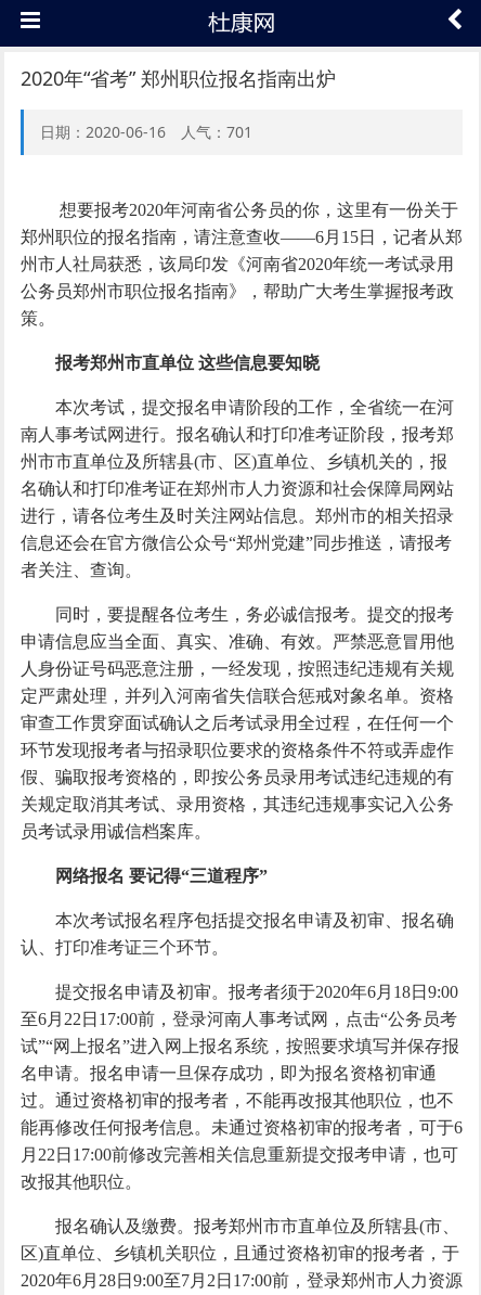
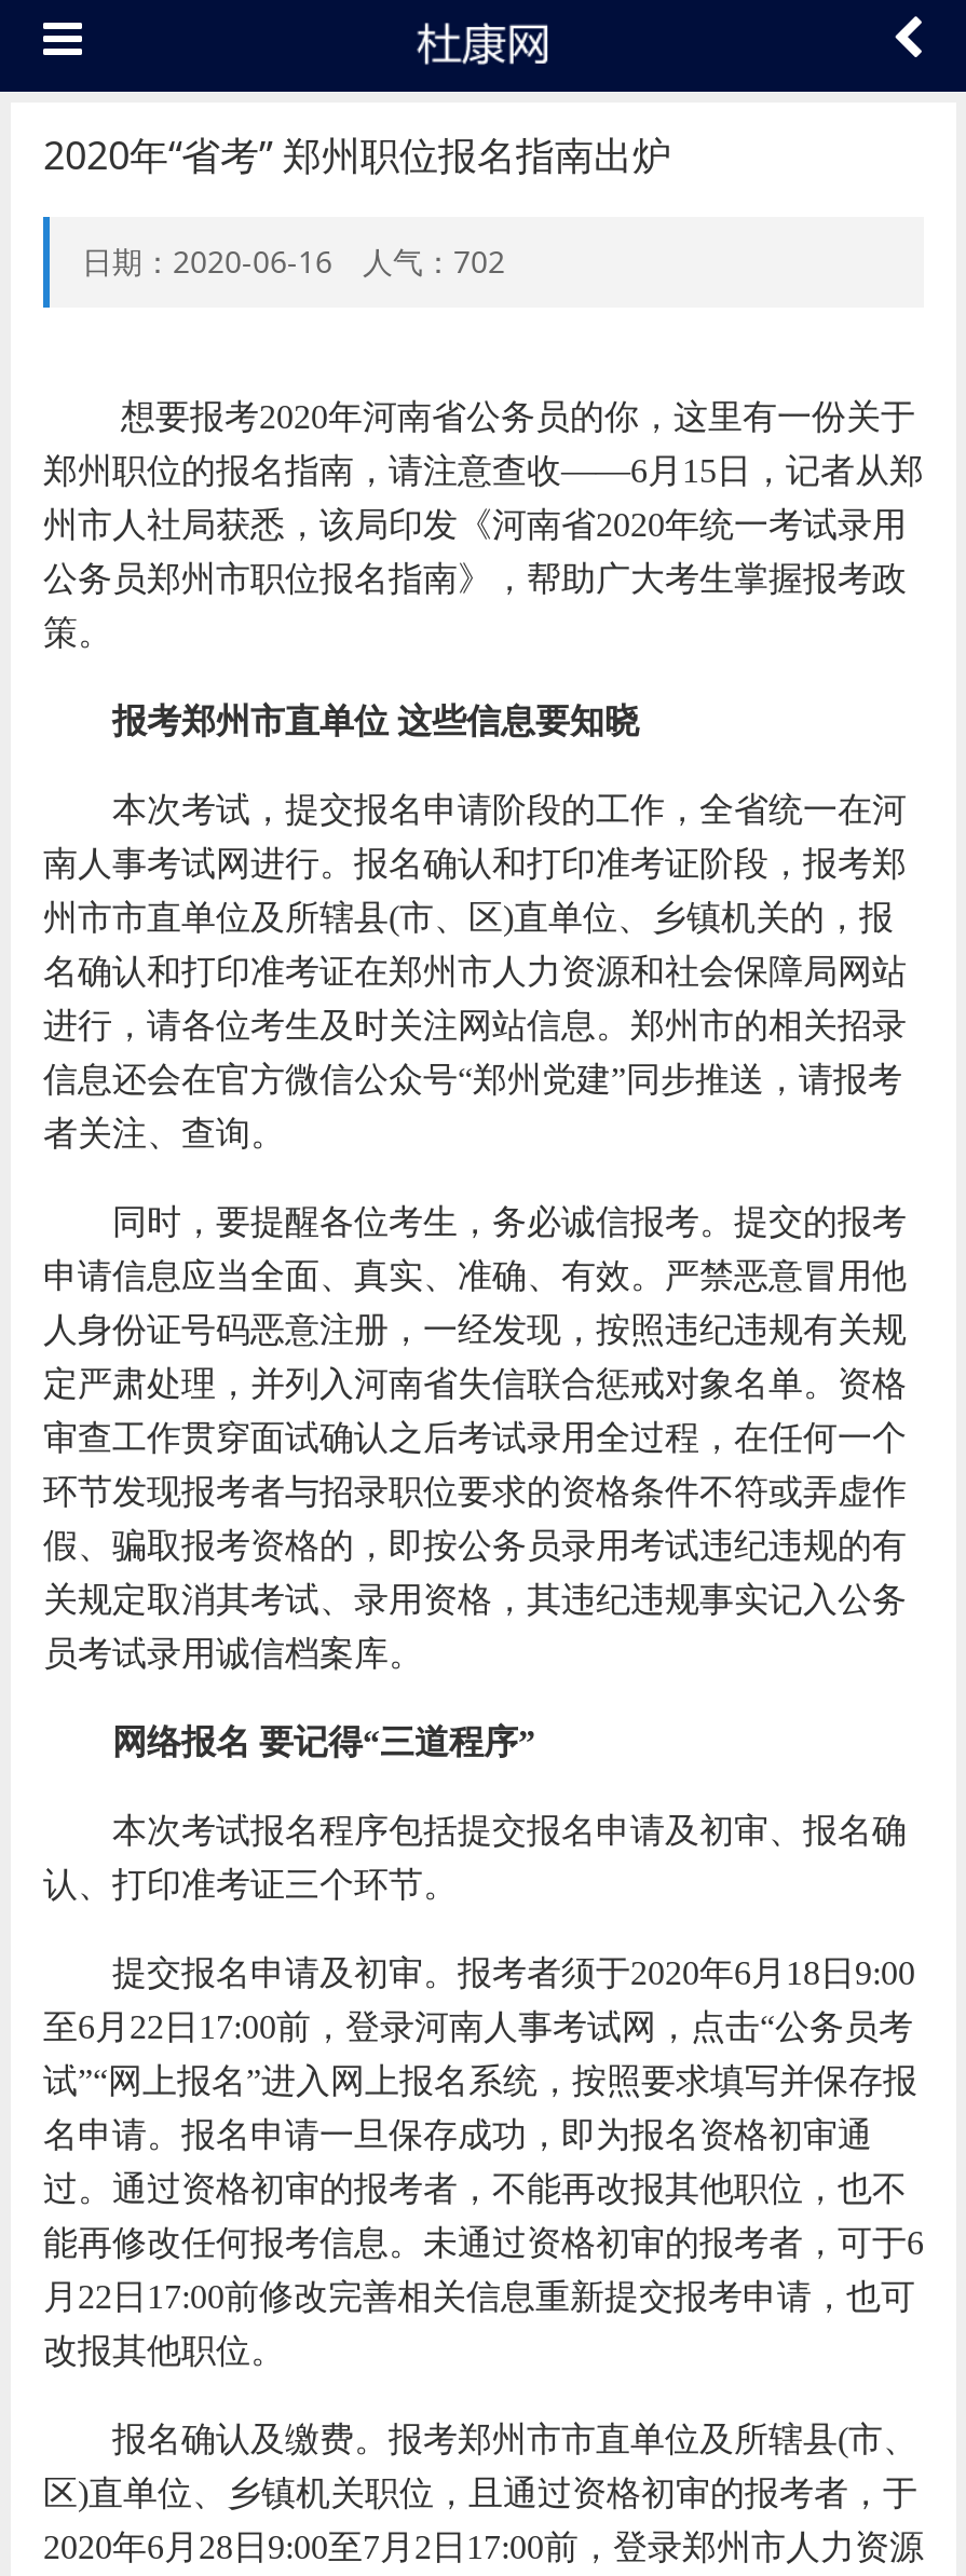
[40,121,252,142] 日期：2020-06-16 人气：701 -> [82,241,505,282] 日期：2020-06-16 人气：702

